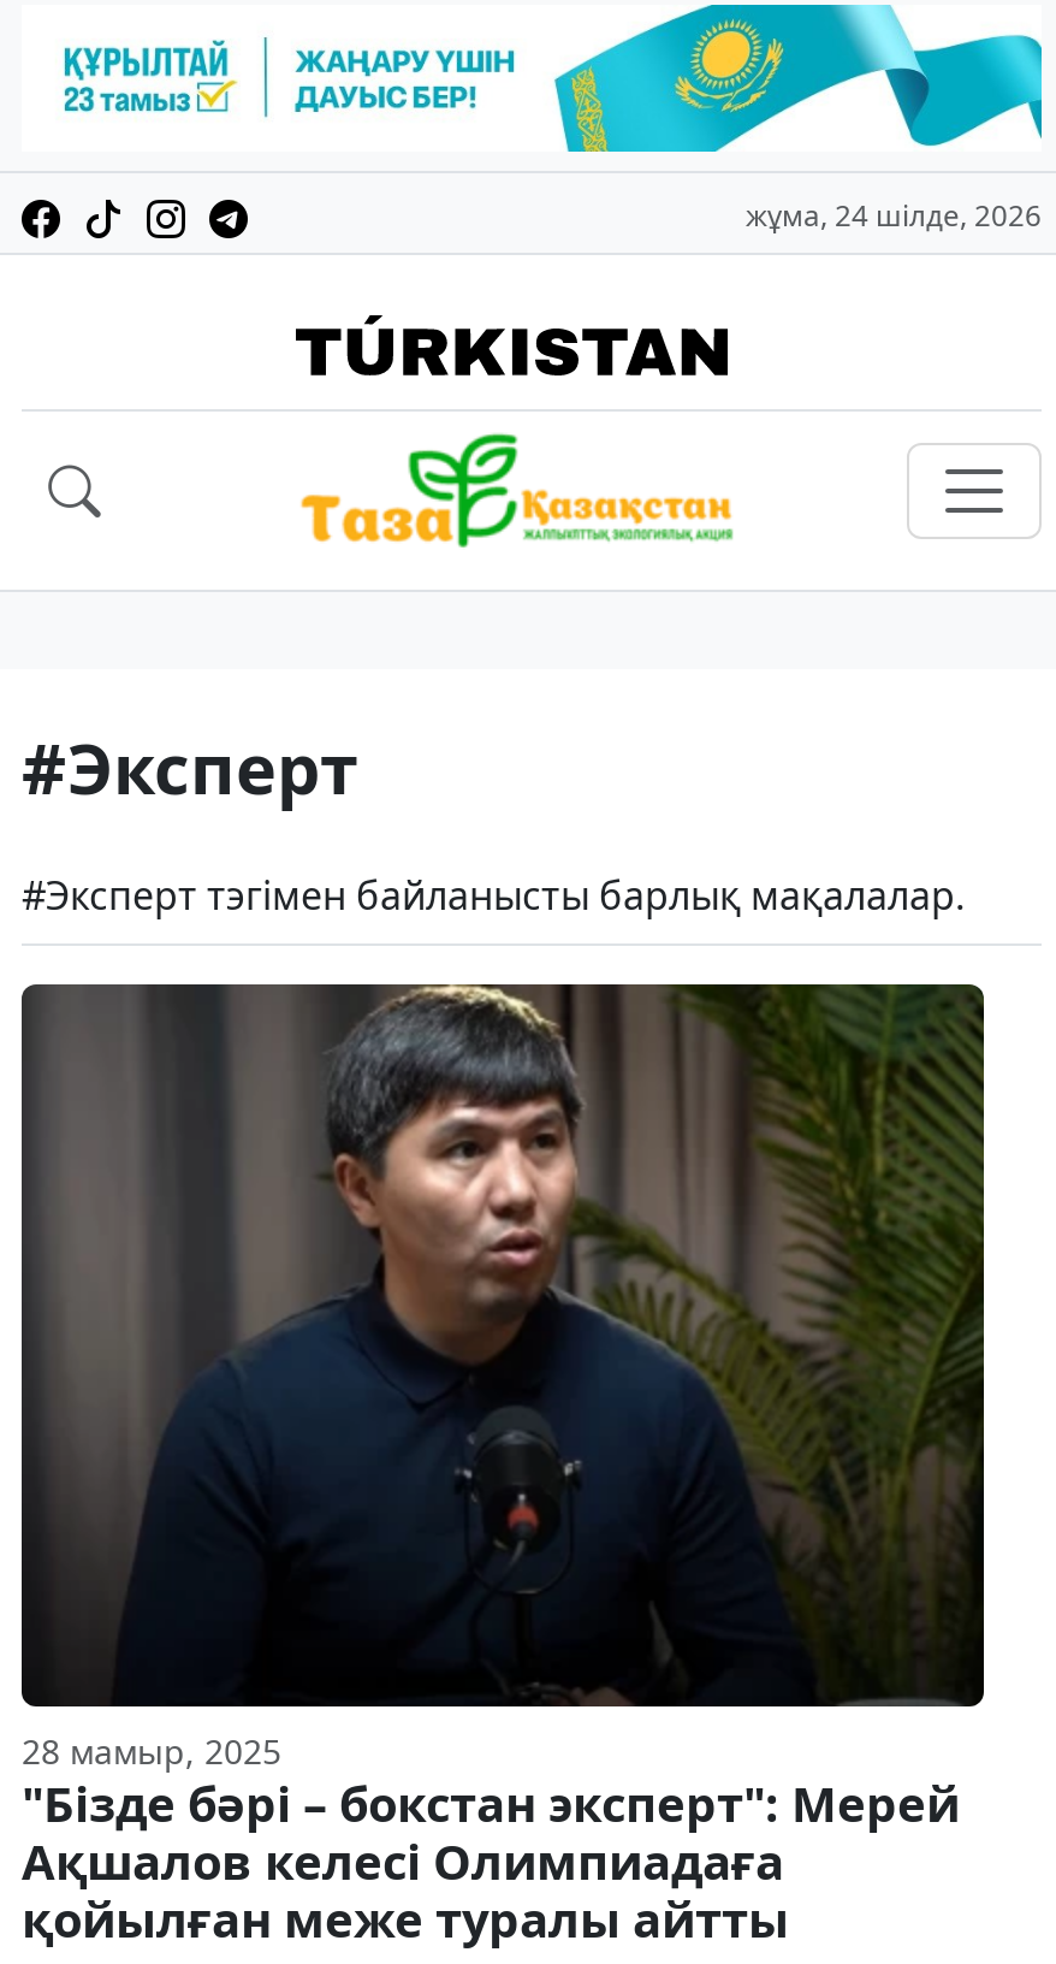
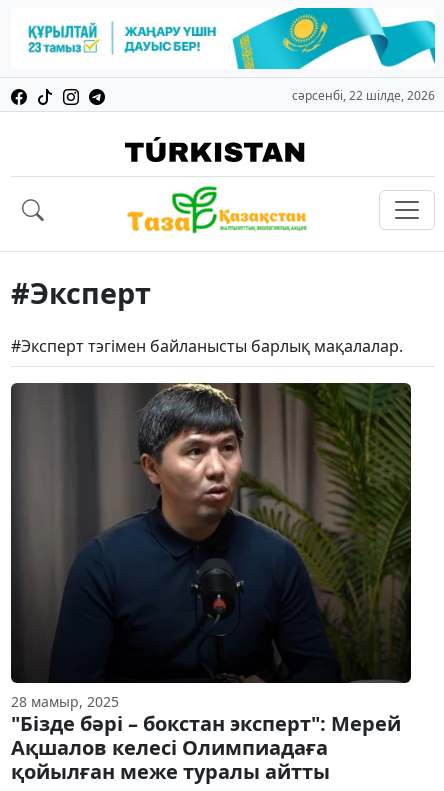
[746,195,1042,236] жұма, 24 шілде, 2026 -> [292,87,435,104] сәрсенбі, 22 шілде, 2026

